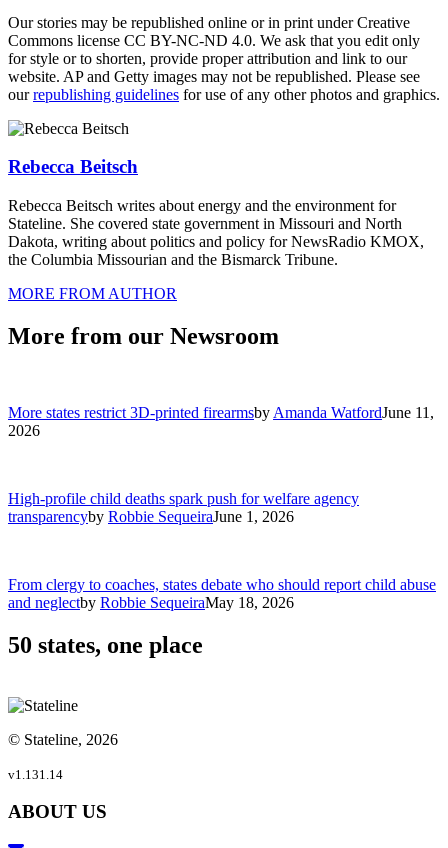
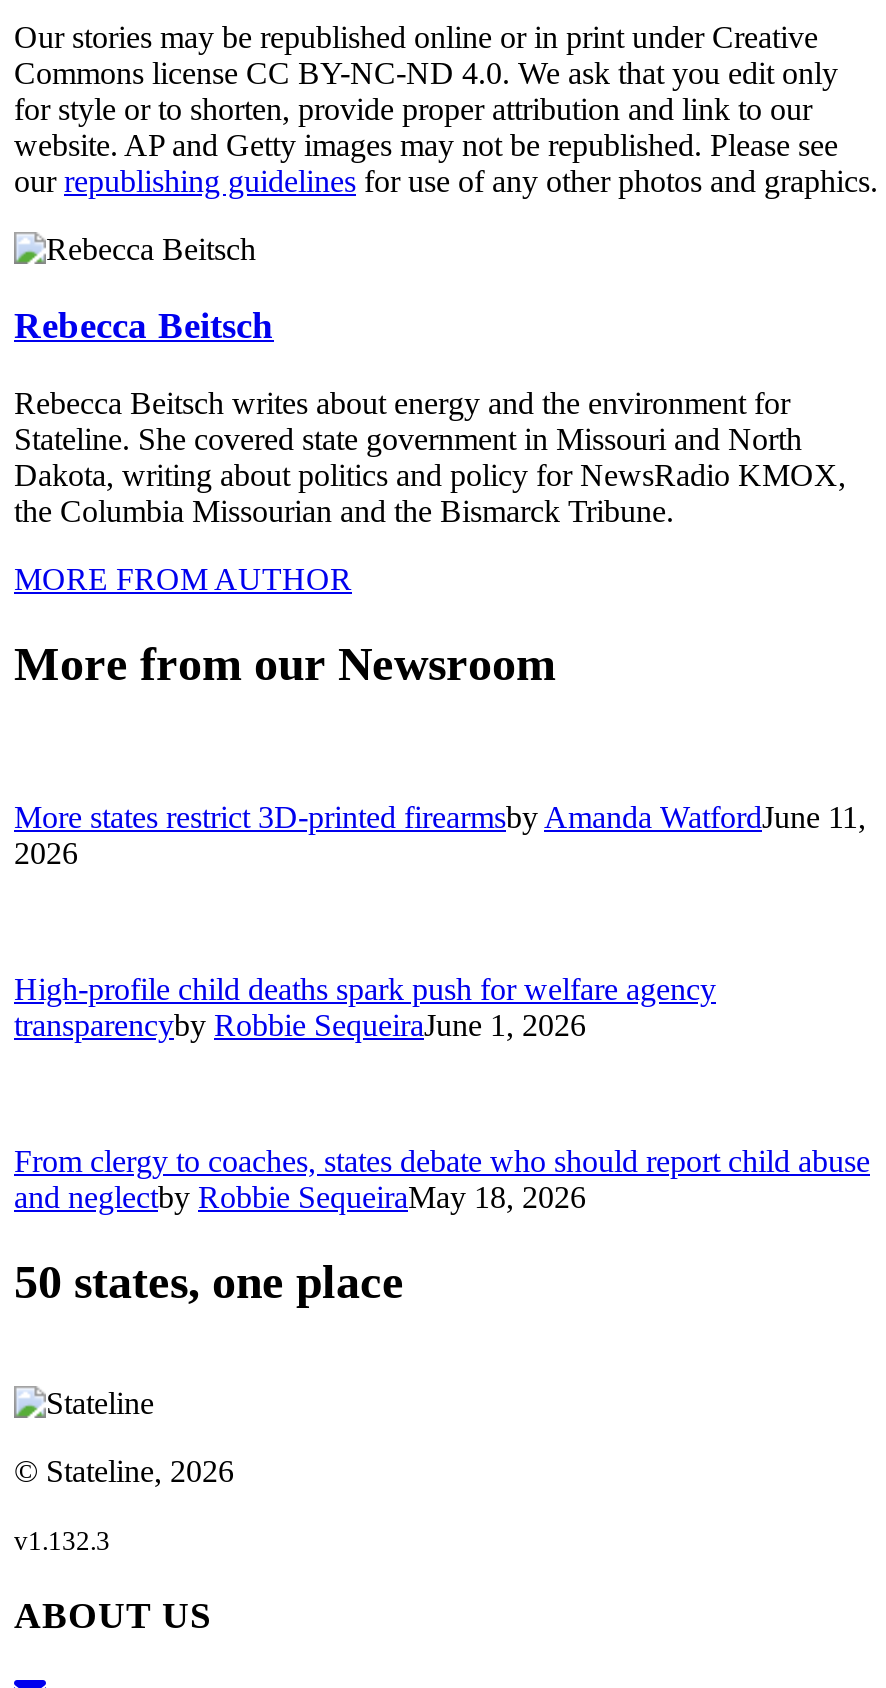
[8,767,63,782] v1.131.14 -> [14,1525,110,1555] v1.132.3

